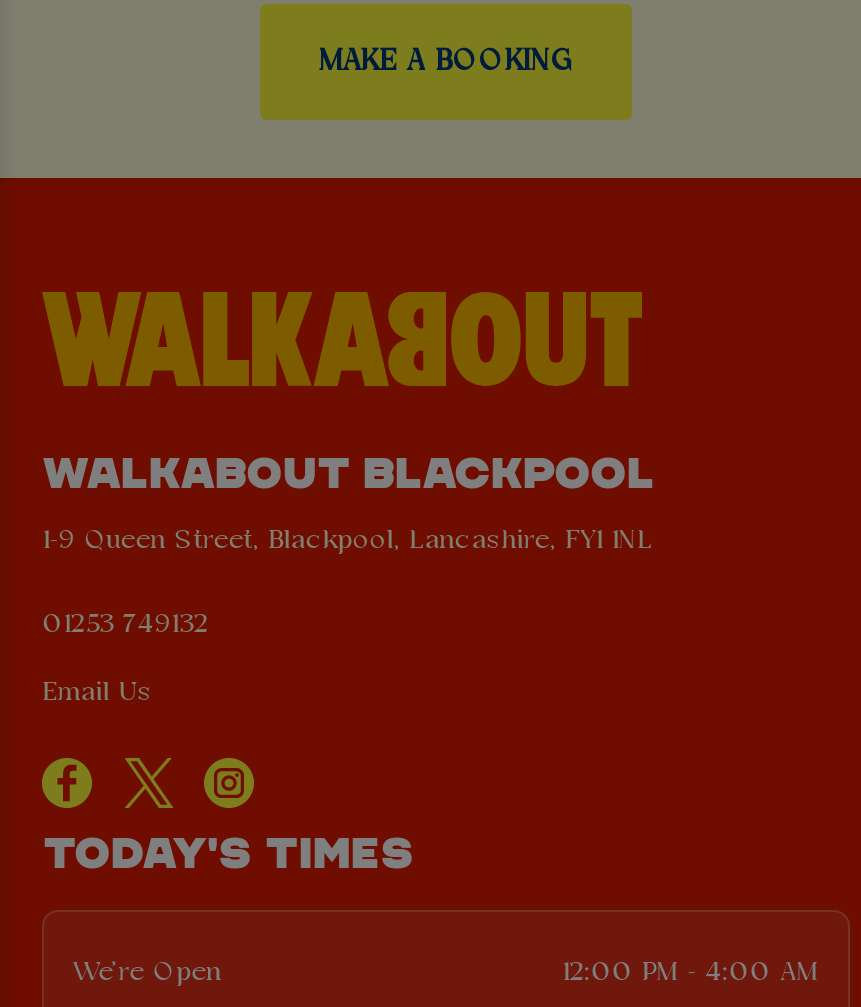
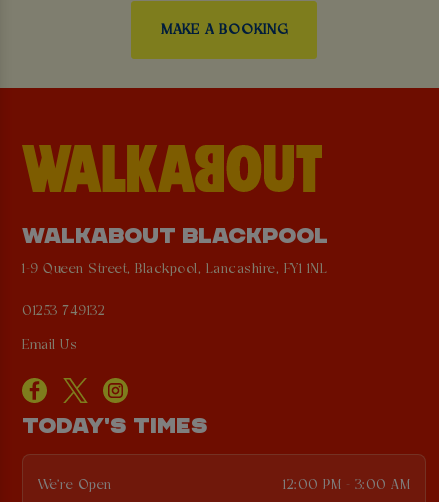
[562,958,818,988] 12:00 PM - 4:00 AM -> [283,478,410,493] 12:00 PM - 3:00 AM

